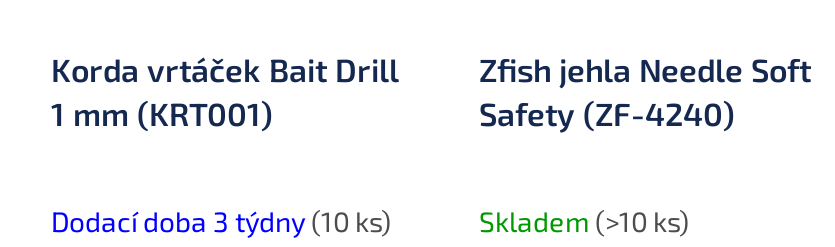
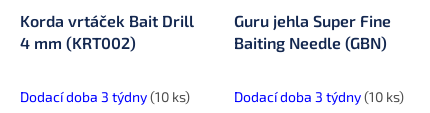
[479,50,811,132] Zfish jehla Needle Soft | Safety (ZF-4240) -> [234,11,391,52] Guru jehla Super Fine | Baiting Needle (GBN)
[51,94,273,132] 1 mm (KRT001) -> [20,33,136,52] 4 mm (KRT002)
[479,204,689,238] Skladem (>10 ks) -> [234,88,404,105] Dodací doba 3 týdny (10 ks)

